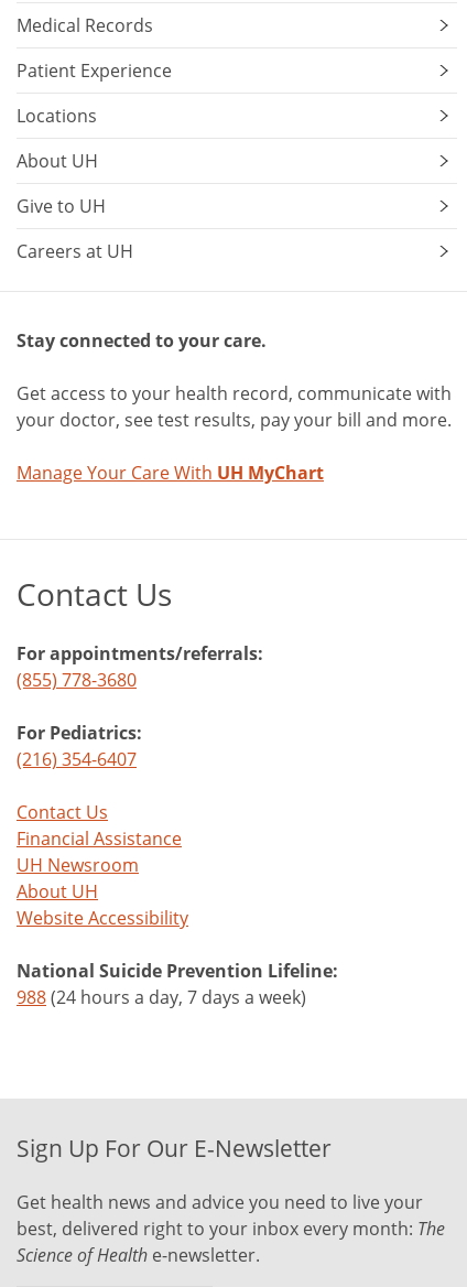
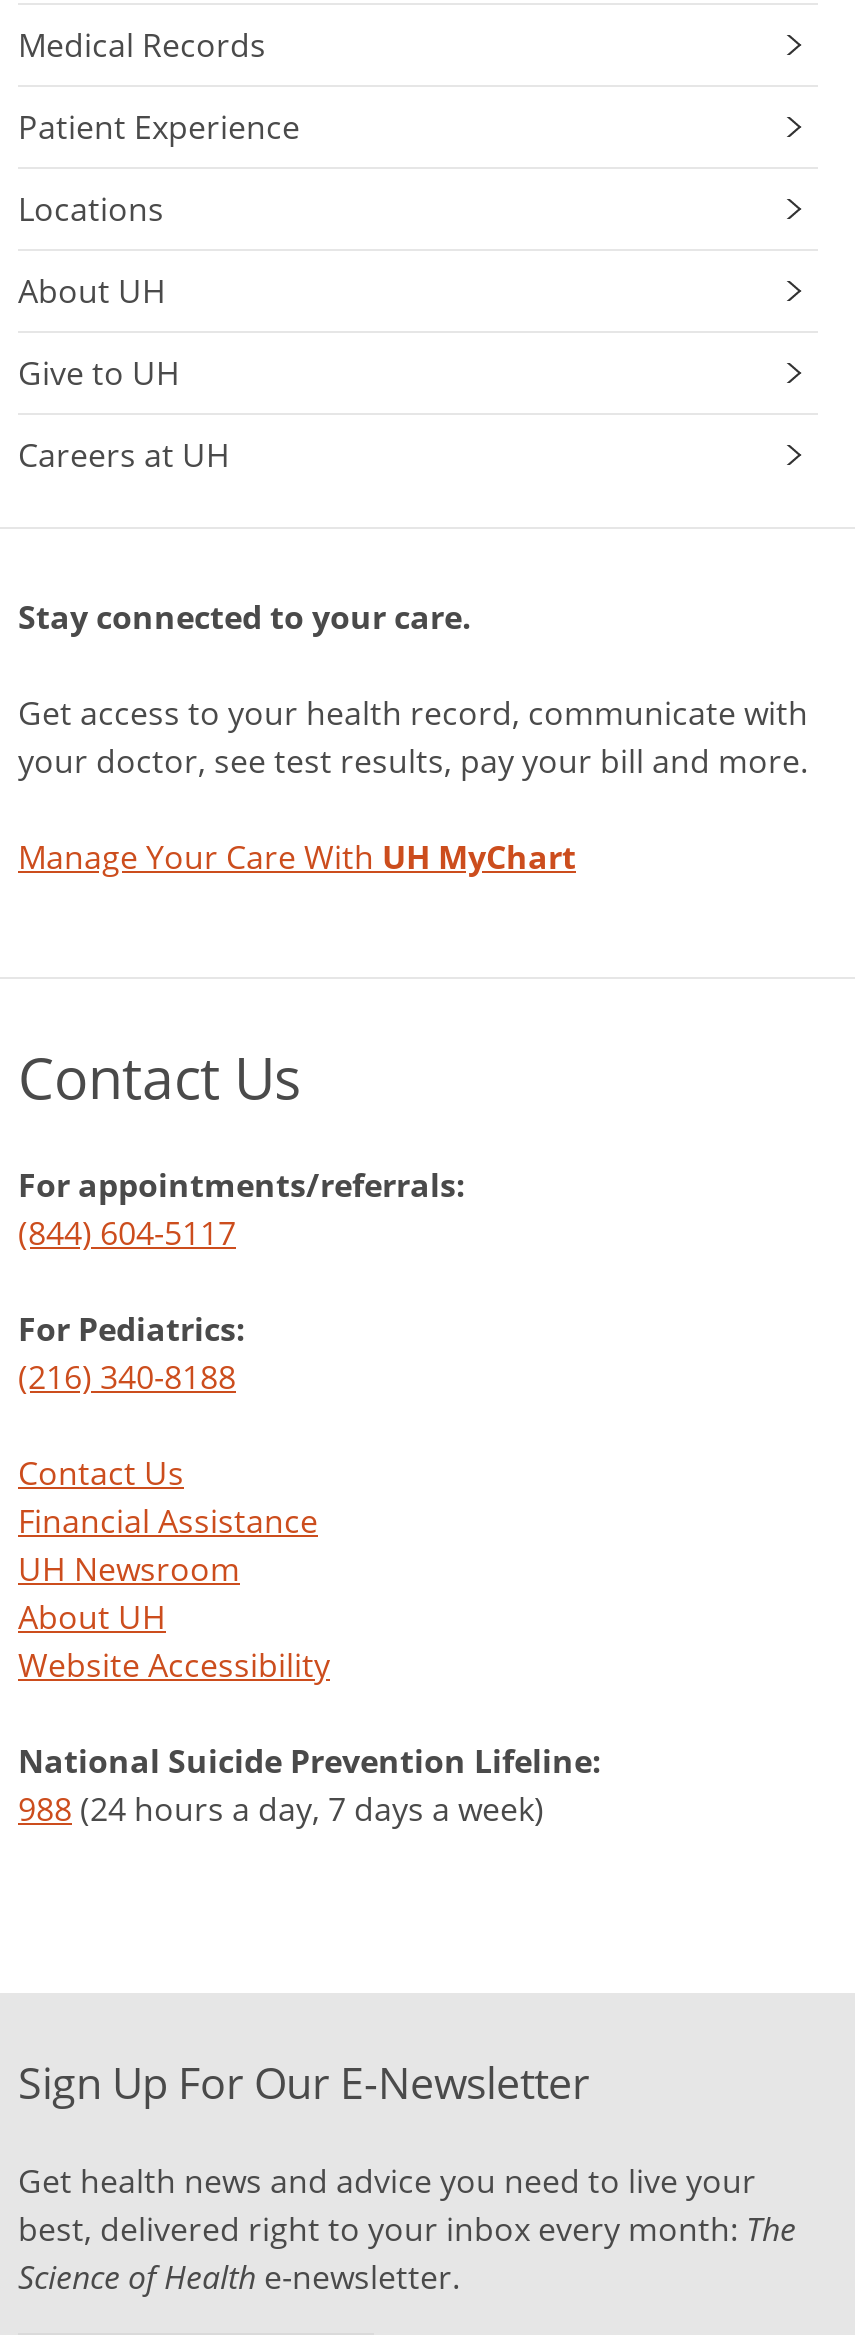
[17,668,137,691] (855) 778-3680 -> [18,1211,236,1253] (844) 604-5117
[17,747,137,770] (216) 354-6407 -> [18,1355,236,1397] (216) 340-8188

